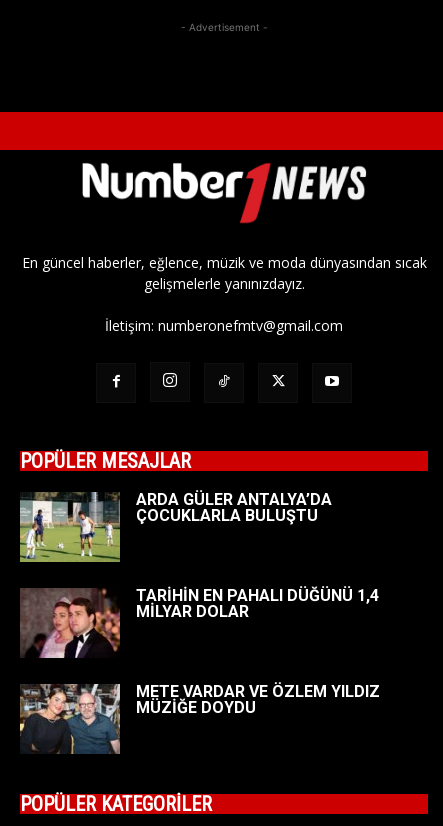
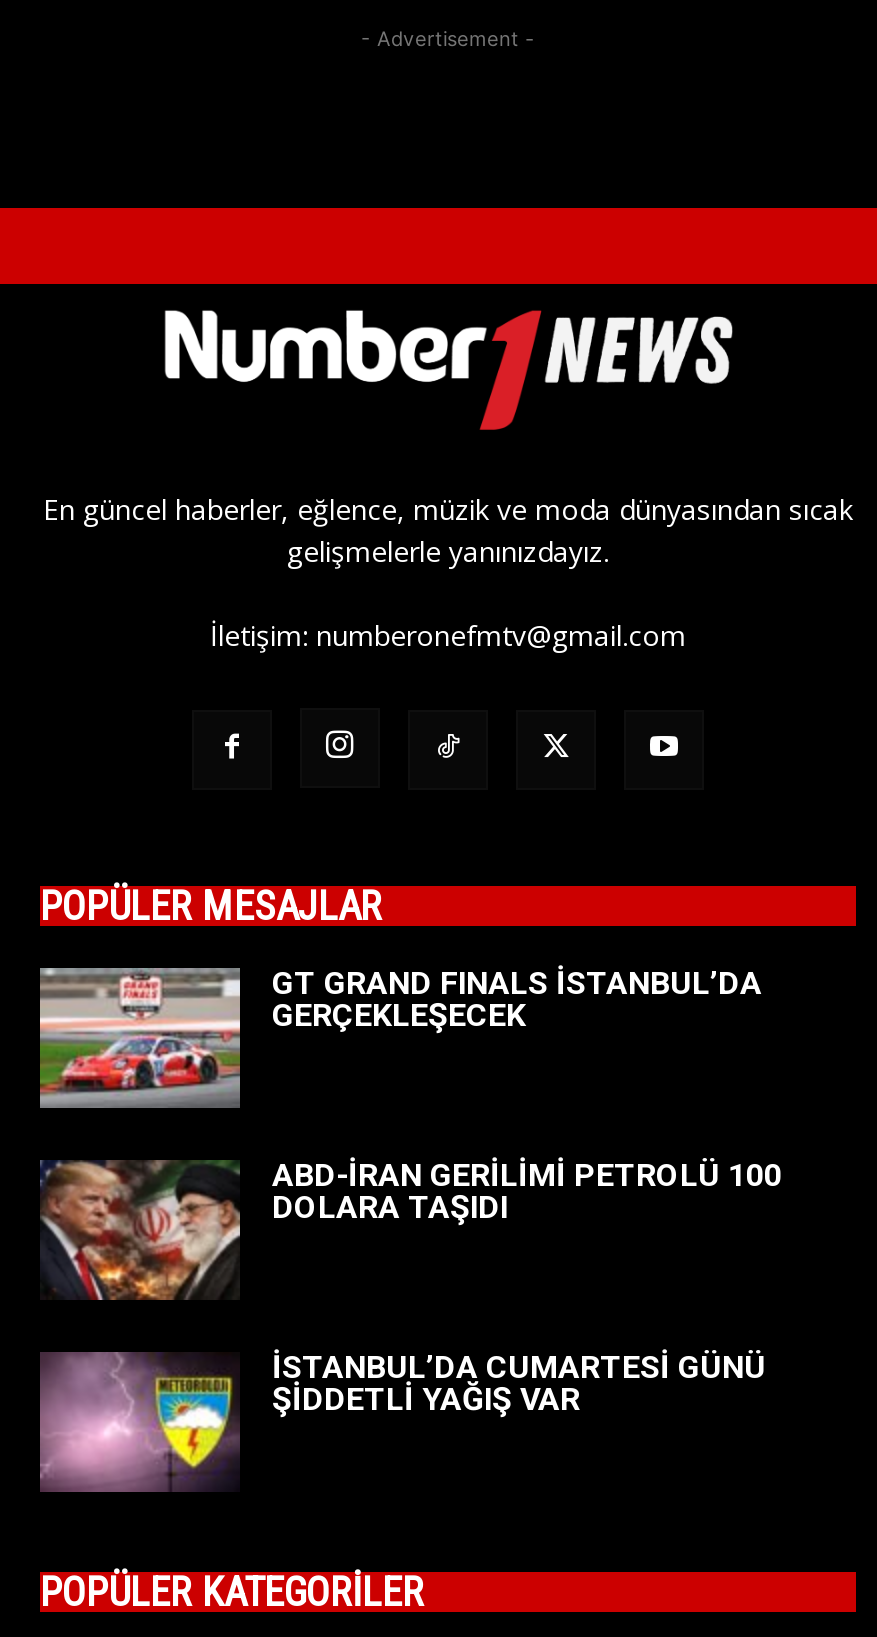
[20,490,332,563] [image] | ARDA GÜLER ANTALYA’DA | ÇOCUKLARLA BULUŞTU -> [40,964,762,1109] [image] | GT GRAND FINALS İSTANBUL’DA | GERÇEKLEŞECEK
[20,586,379,659] [image] | TARİHİN EN PAHALI DÜĞÜNÜ 1,4 | MİLYAR DOLAR -> [40,1156,782,1301] [image] | ABD-İRAN GERİLİMİ PETROLÜ 100 | DOLARA TAŞIDI
[19,682,380,754] [image] | METE VARDAR VE ÖZLEM YILDIZ | MÜZİĞE DOYDU -> [40,1348,766,1493] [image] | İSTANBUL’DA CUMARTESİ GÜNÜ | ŞİDDETLİ YAĞIŞ VAR

